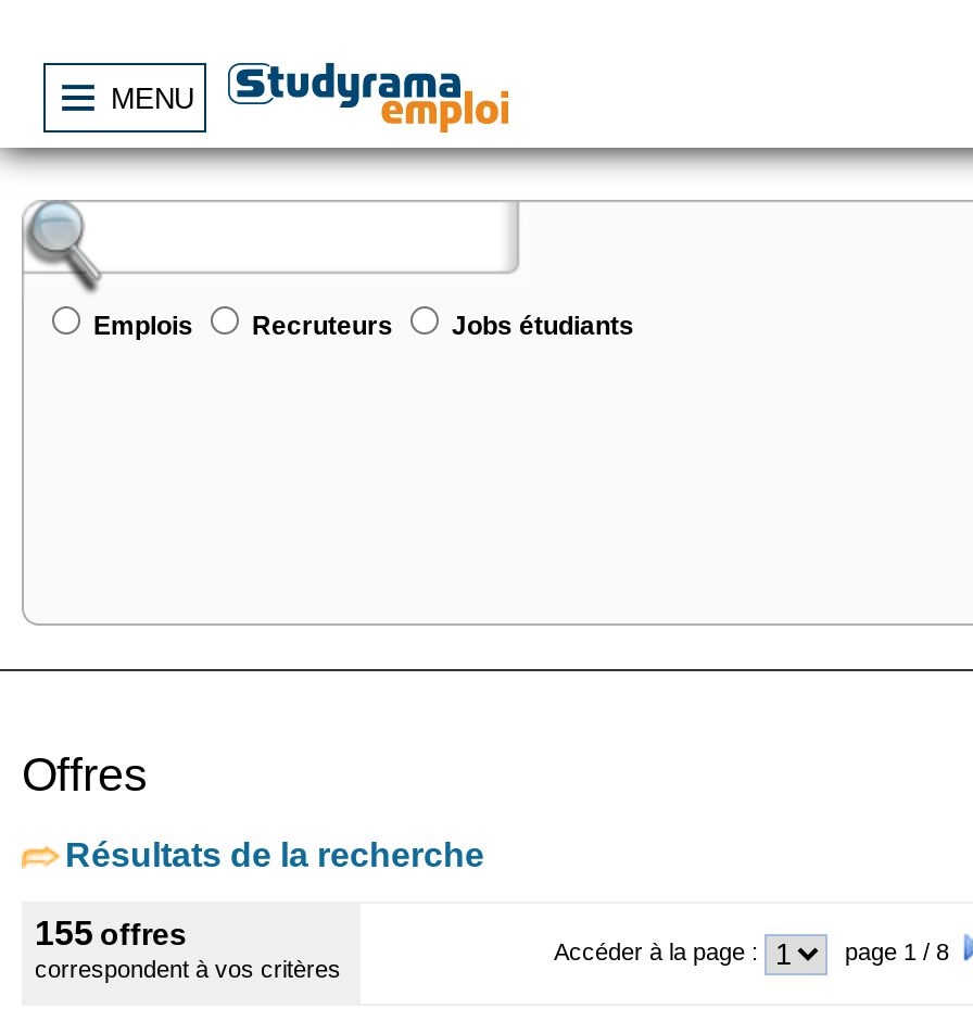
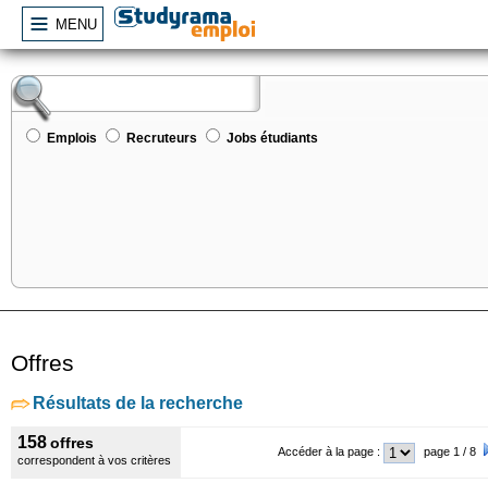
[35,915,187,951] 155 offres -> [17,433,94,451] 158 offres

